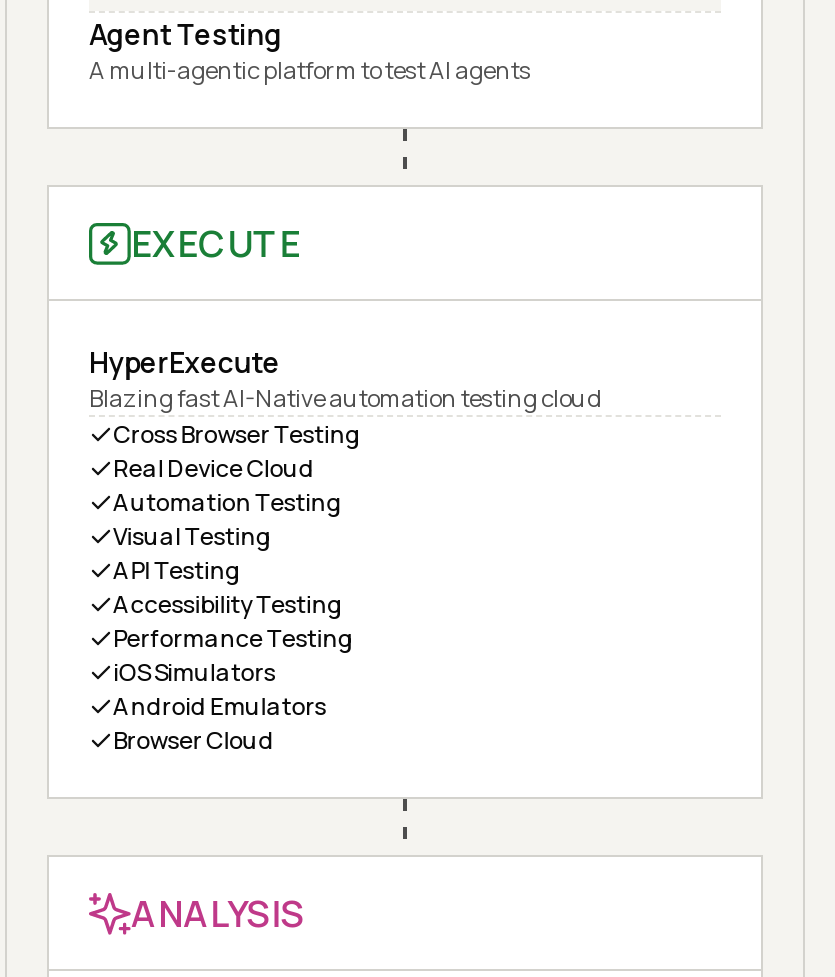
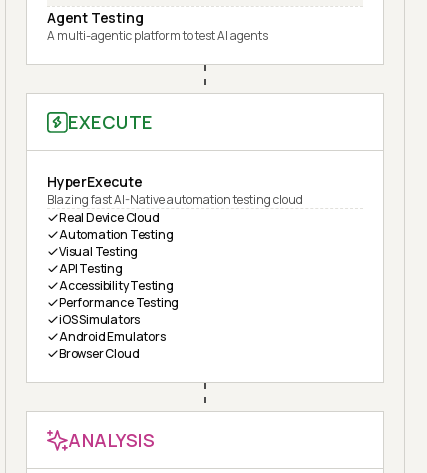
[113,417,361,451] Cross Browser Testing -> none

